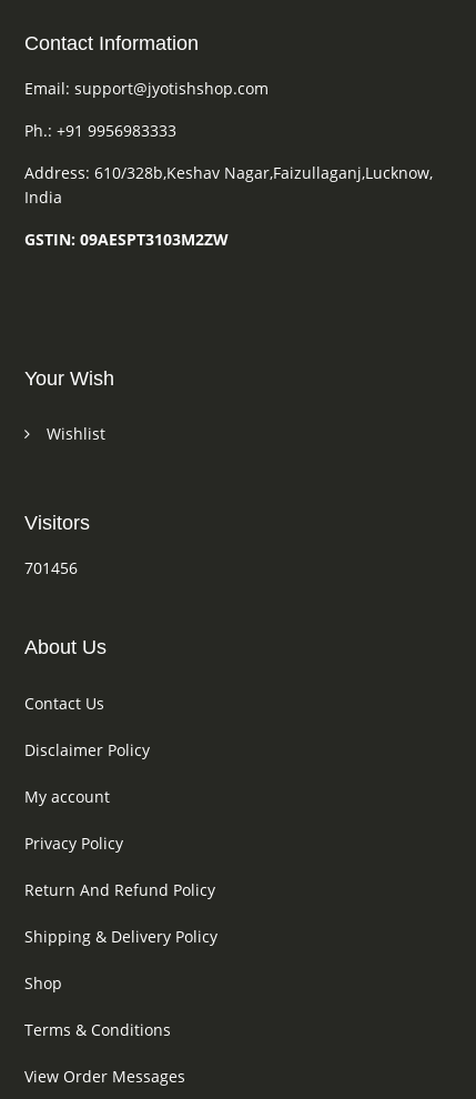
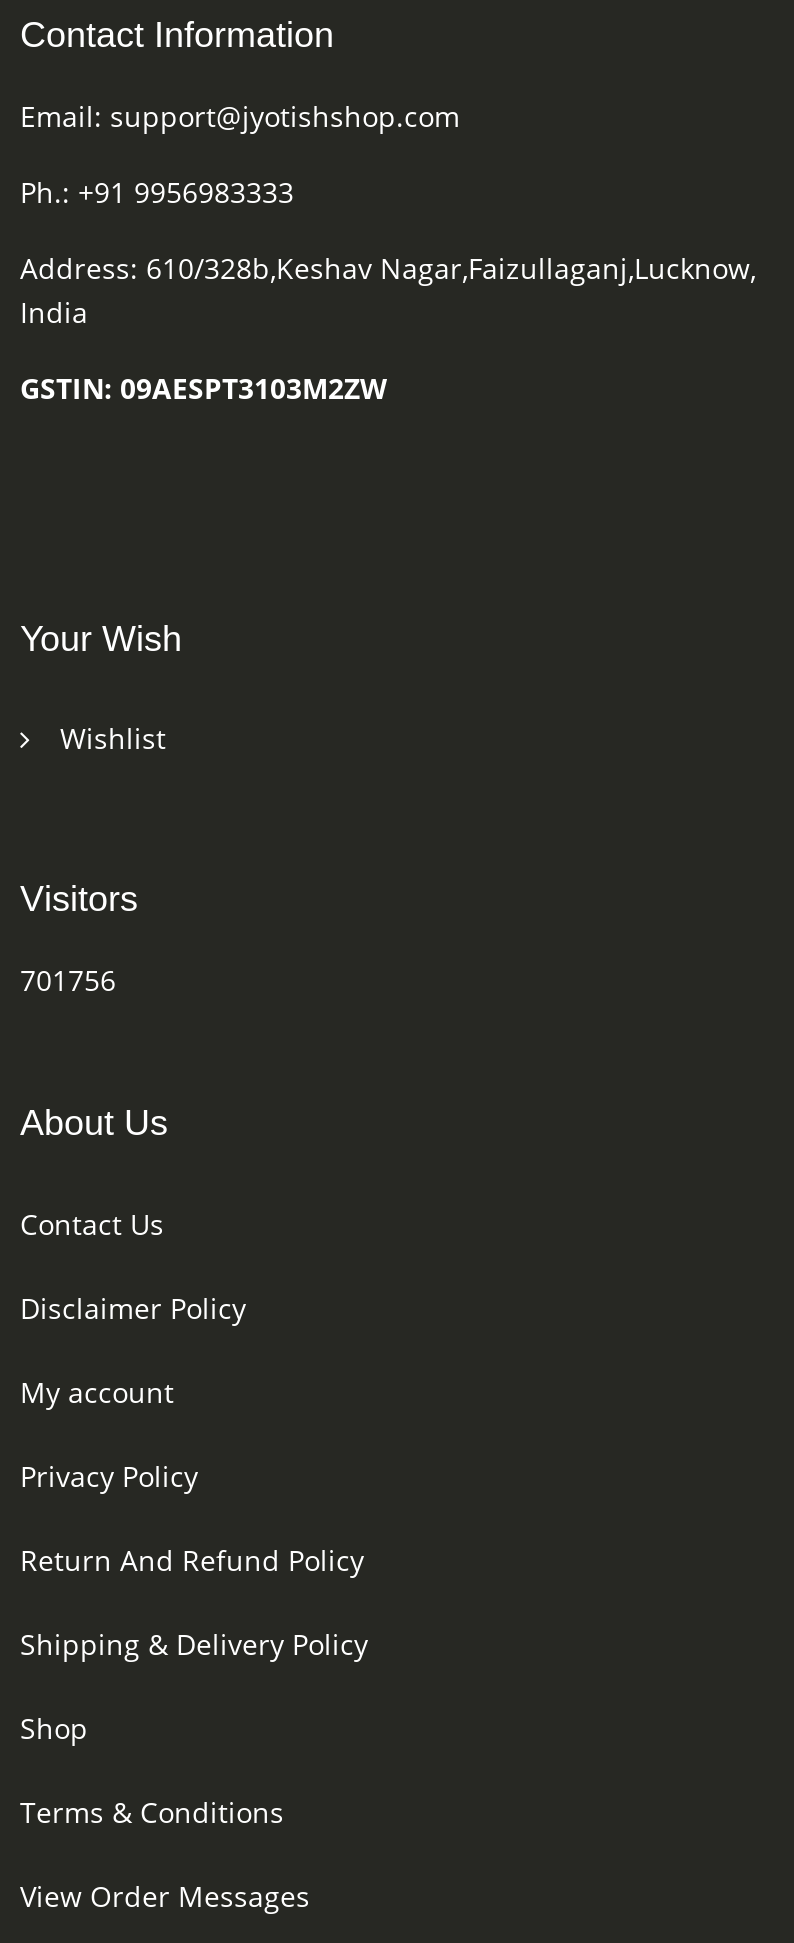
[24,557,78,579] 701456 -> [20,961,116,999] 701756

